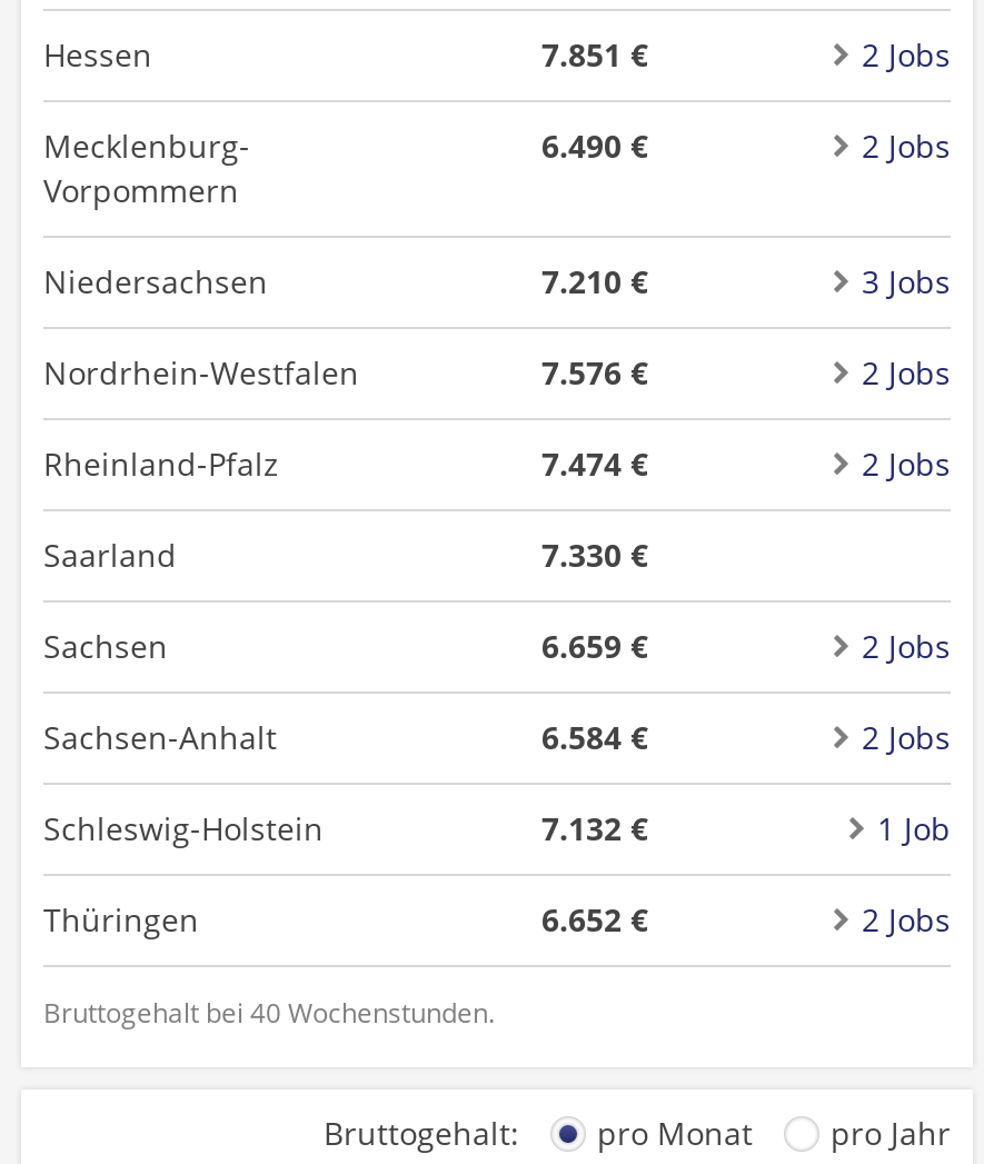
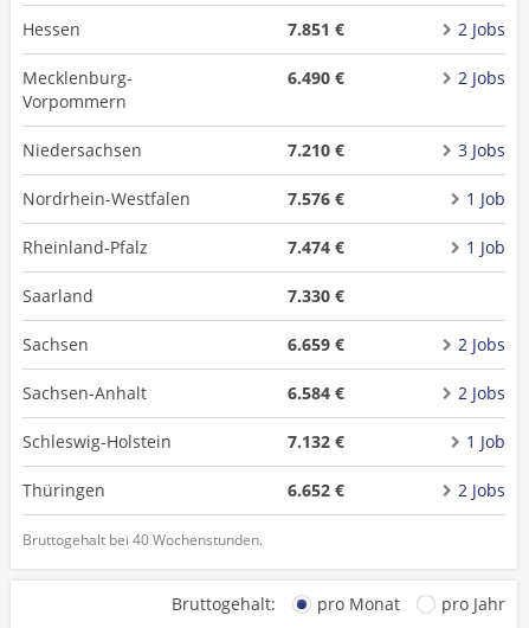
[862,351,951,394] 2 Jobs -> [466,187,505,210] 1 Job
[862,442,951,485] 2 Jobs -> [466,236,505,258] 1 Job

